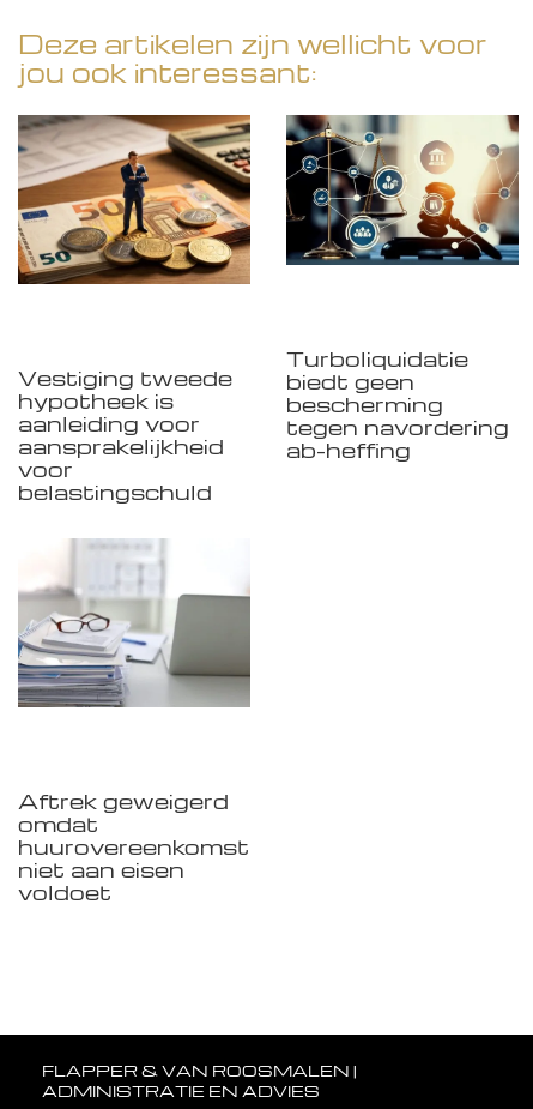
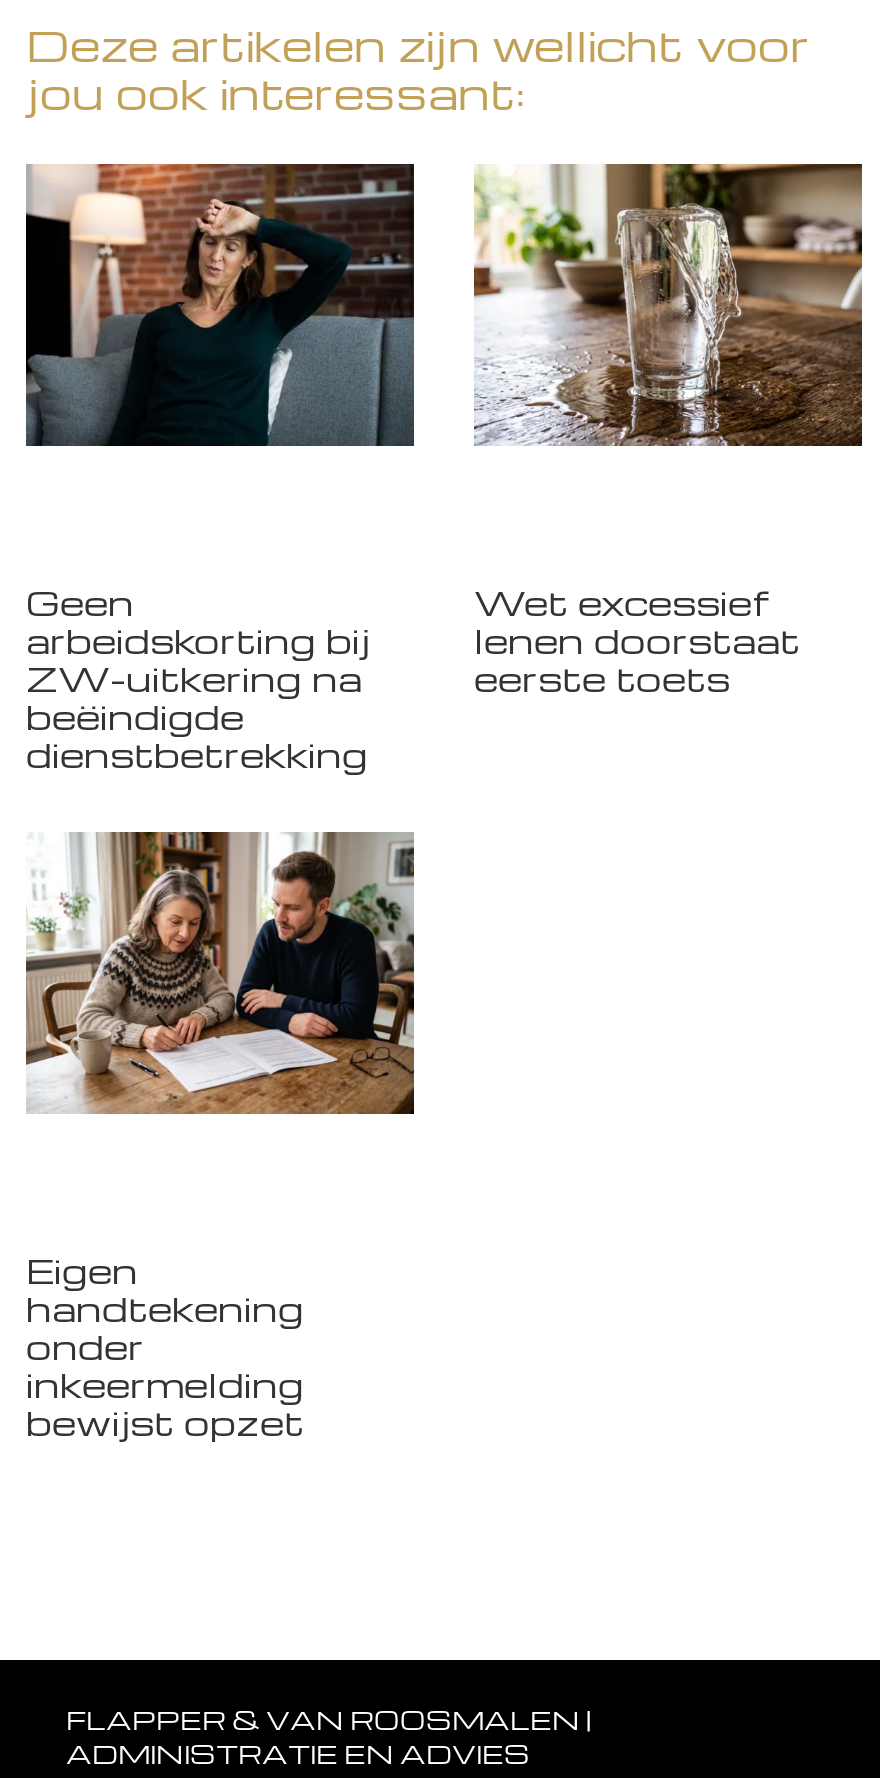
[17,114,252,285] [image] -> [24,162,416,448] [image]
[285,114,520,284] [image] -> [472,162,864,448] [image]
[286,343,509,462] Turboliquidatie | biedt geen | bescherming | tegen navordering | ab-heffing -> [474,578,800,700] Wet excessief | lenen doorstaat | eerste toets
[18,363,232,505] Vestiging tweede | hypotheek is | aanleiding voor | aansprakelijkheid | voor | belastingschuld -> [26,578,370,776] Geen | arbeidskorting bij | ZW-uitkering na | beëindigde | dienstbetrekking
[18,538,250,707] [image] -> [26,830,416,1114] [image]
[18,786,249,905] Aftrek geweigerd | omdat | huurovereenkomst | niet aan eisen | voldoet -> [26,1246,304,1444] Eigen | handtekening | onder | inkeermelding | bewijst opzet

